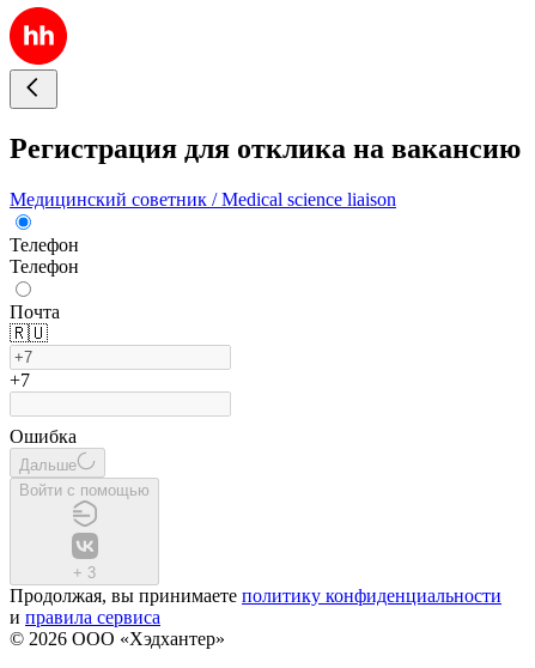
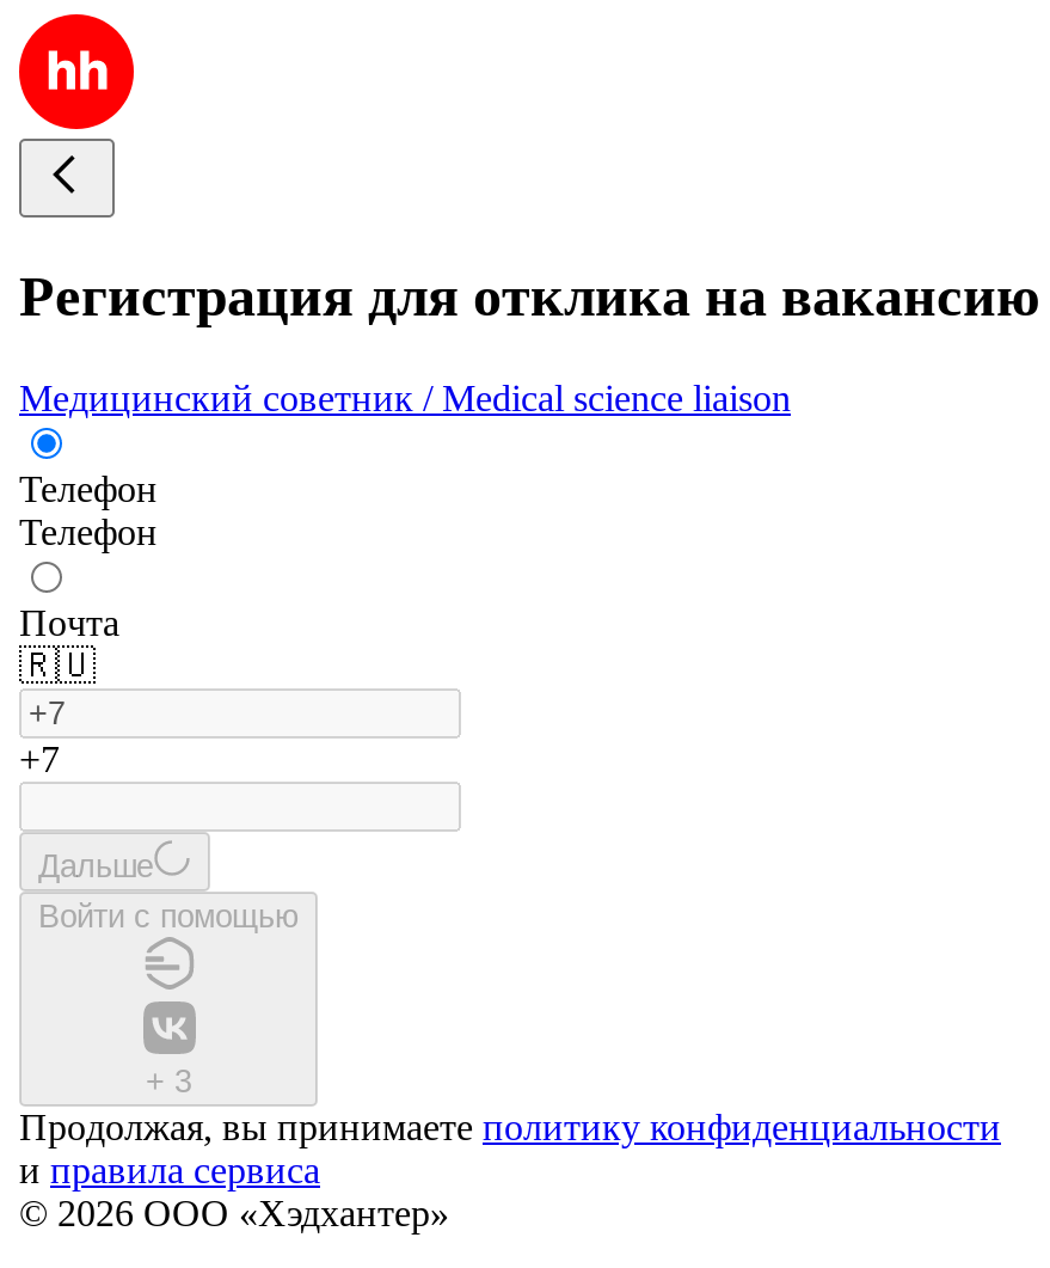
[10,426,77,446] Ошибка -> none

